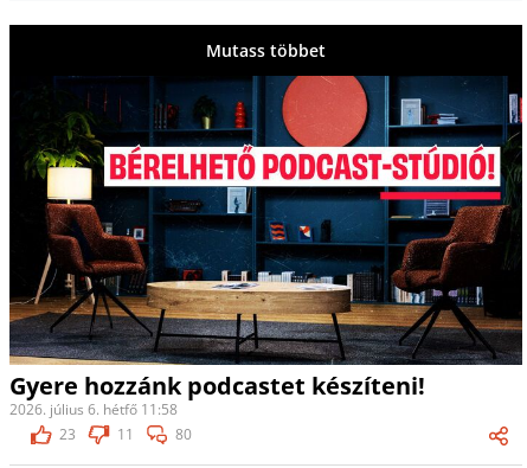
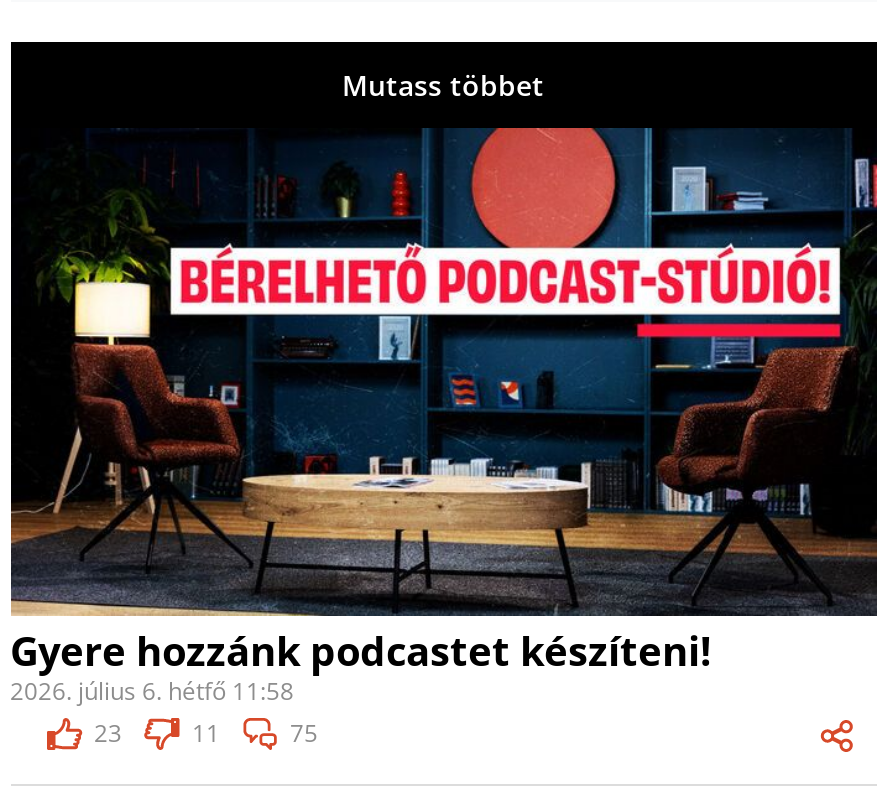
[175,424,191,444] 80 -> [290,715,318,749] 75

